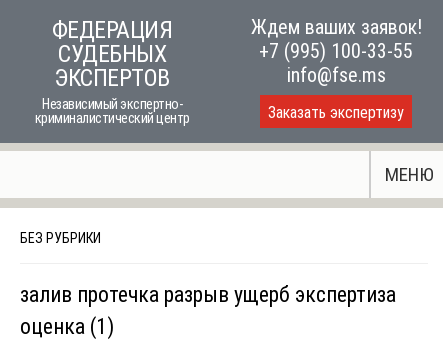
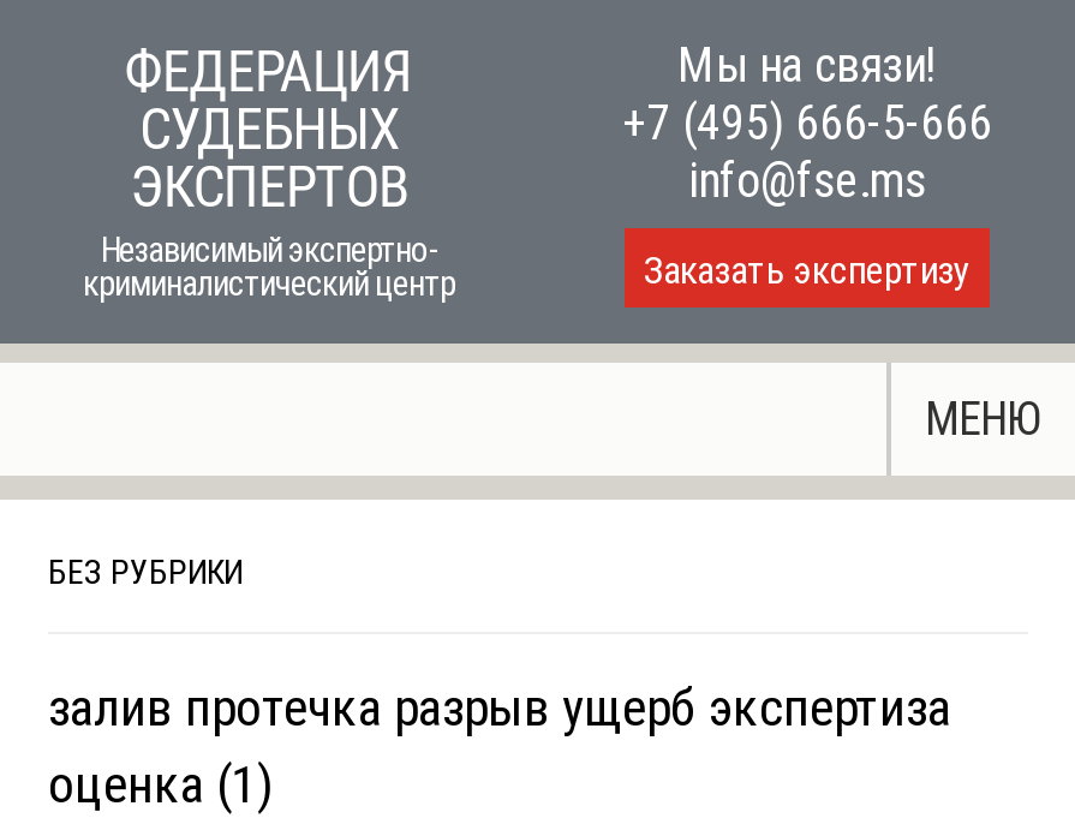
[250,15,421,63] Ждем ваших заявок! | +7 (995) 100-33-55 -> [622,36,992,151] Мы на связи! | +7 (495) 666-5-666

